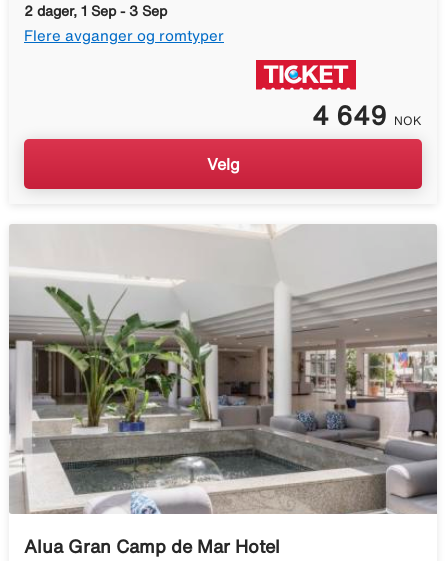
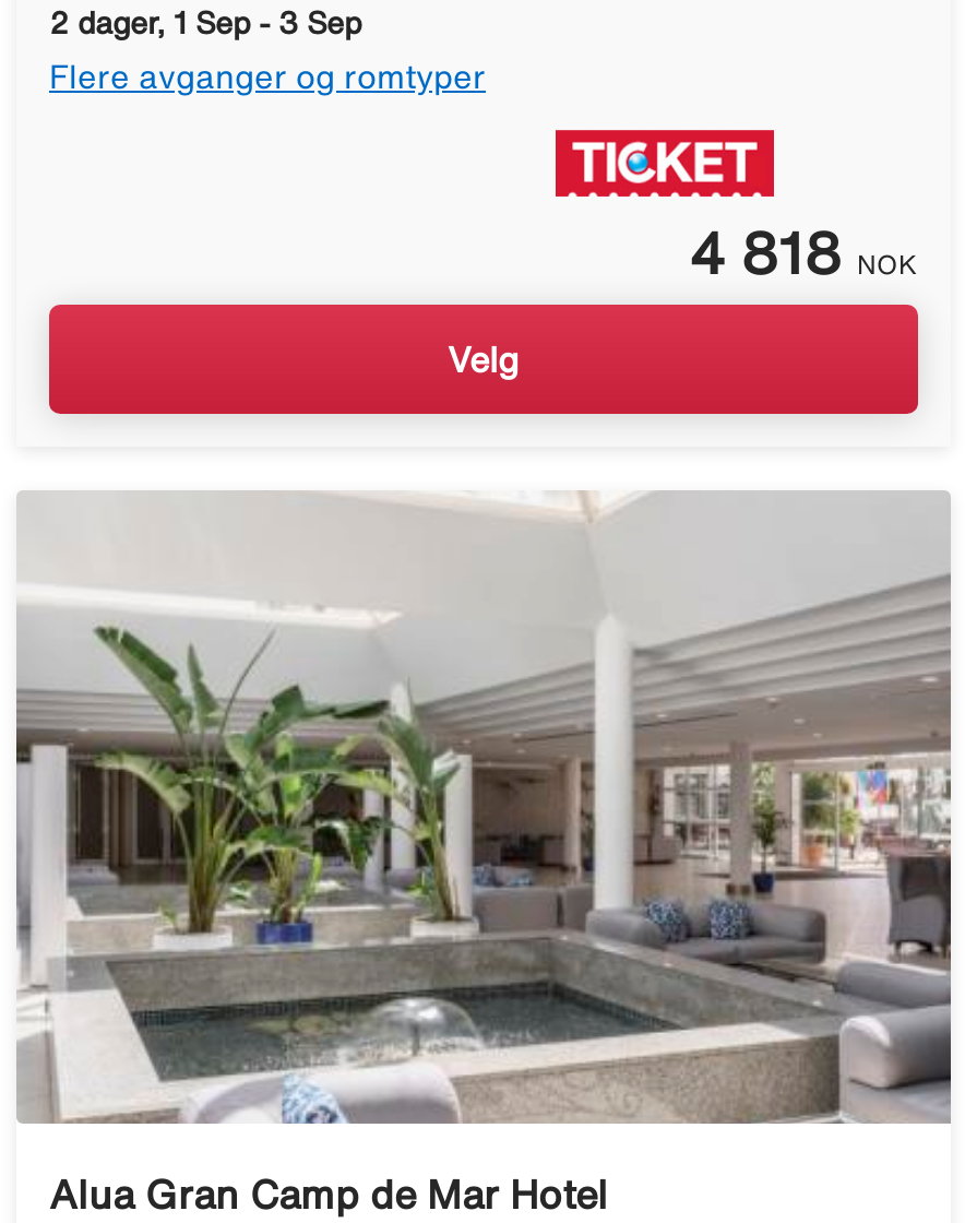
[312,102,422,128] 4 649 NOK -> [689,223,918,280] 4 818 NOK

